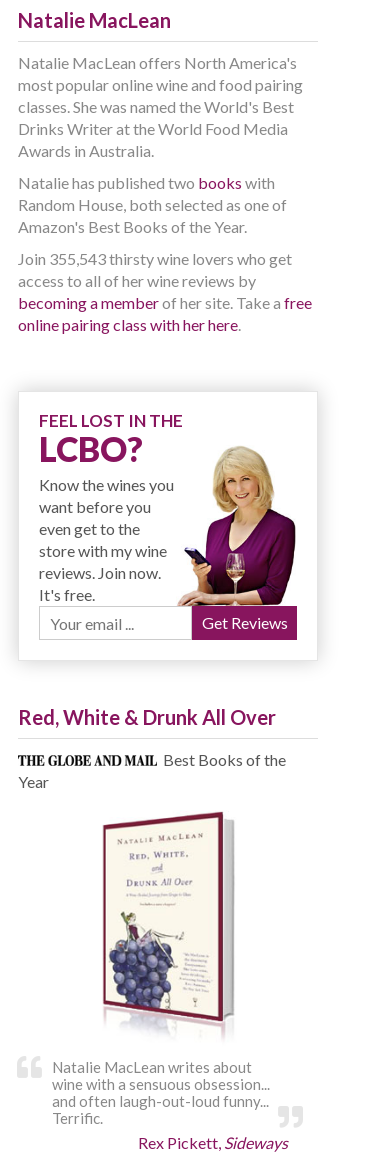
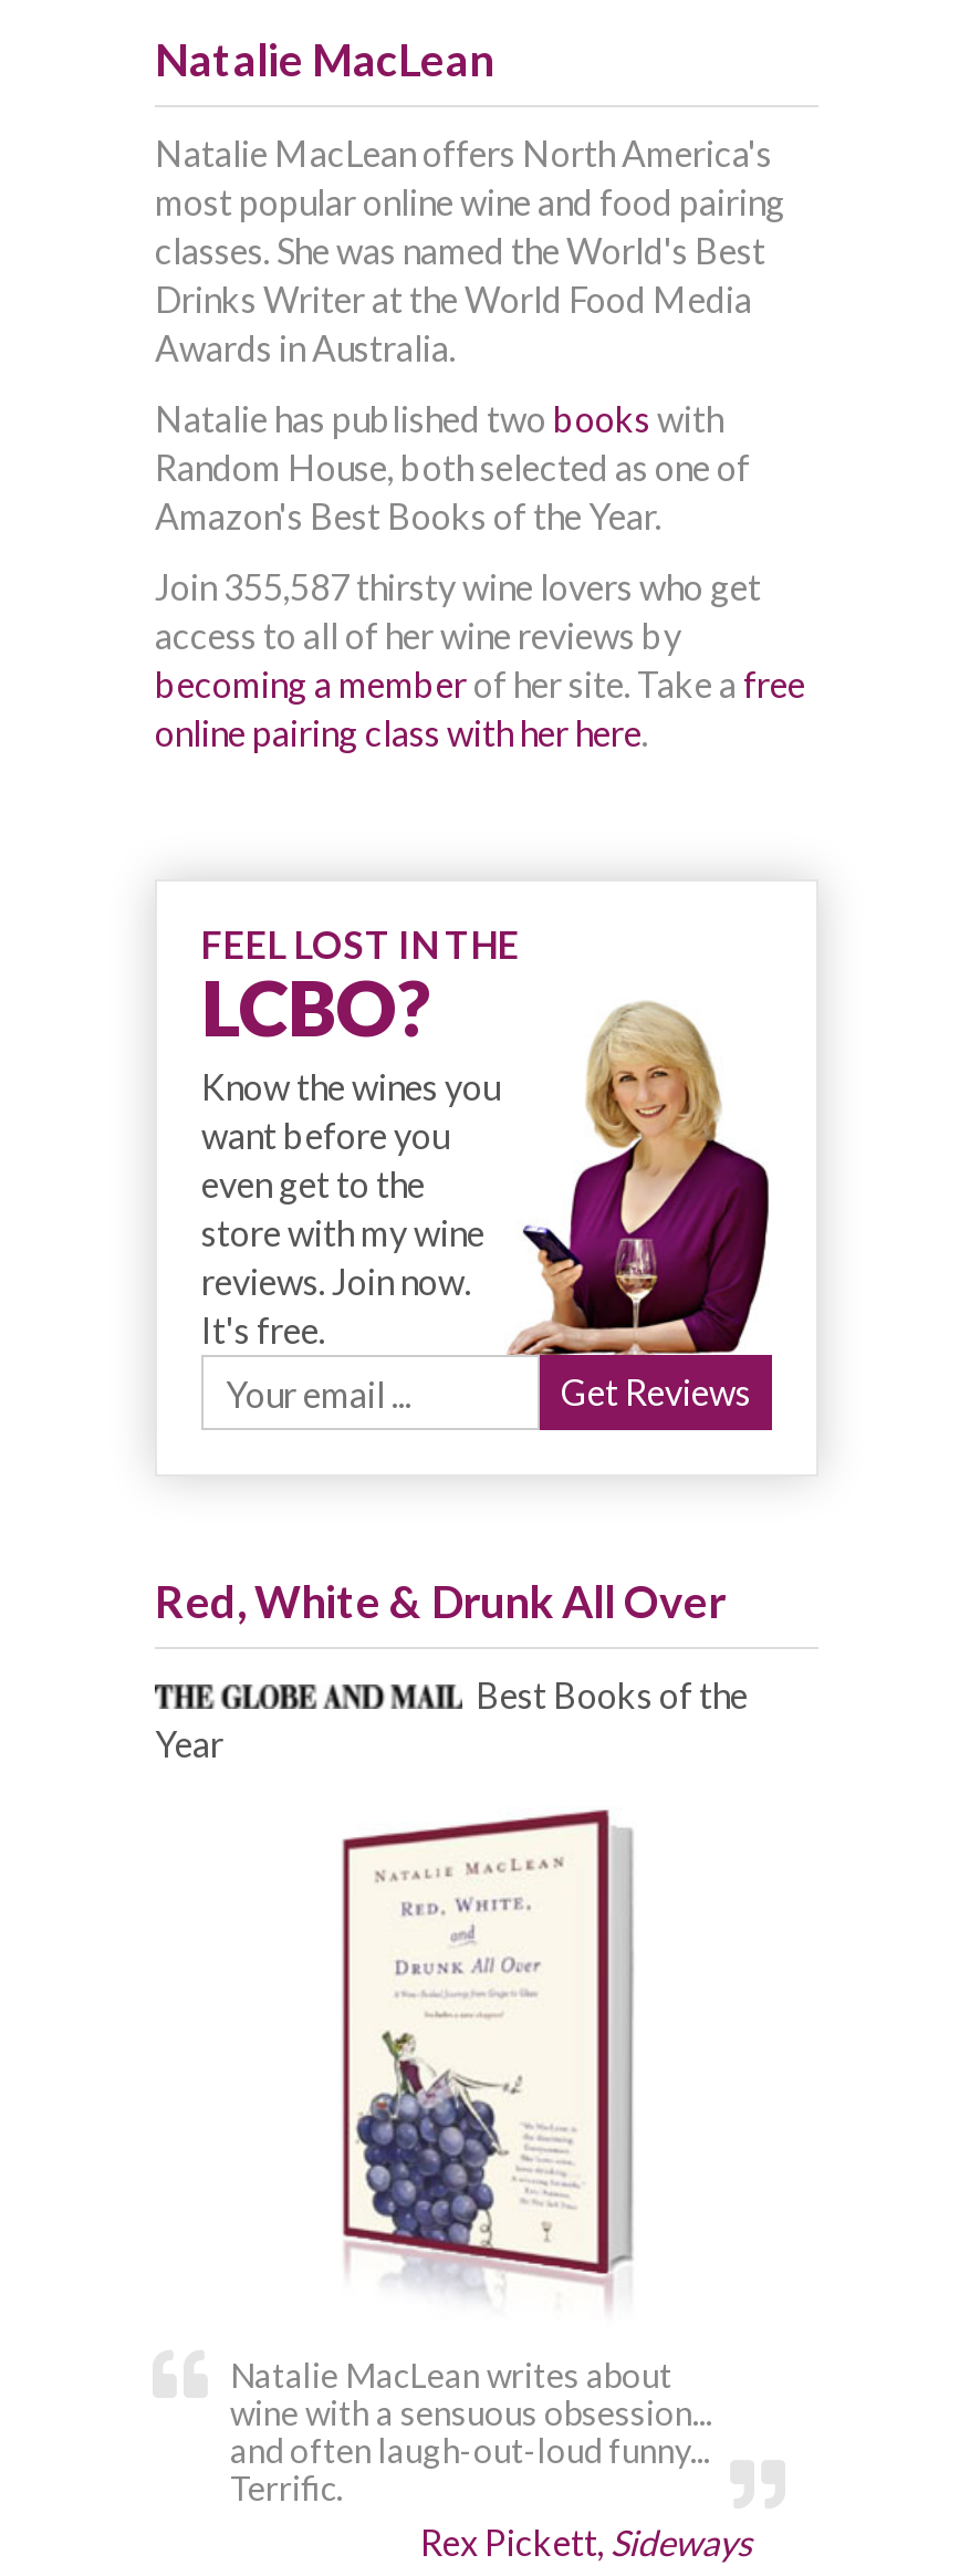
[18,249,292,268] Join 355,543 thirsty wine lovers who get -> [155,566,761,608] Join 355,587 thirsty wine lovers who get

